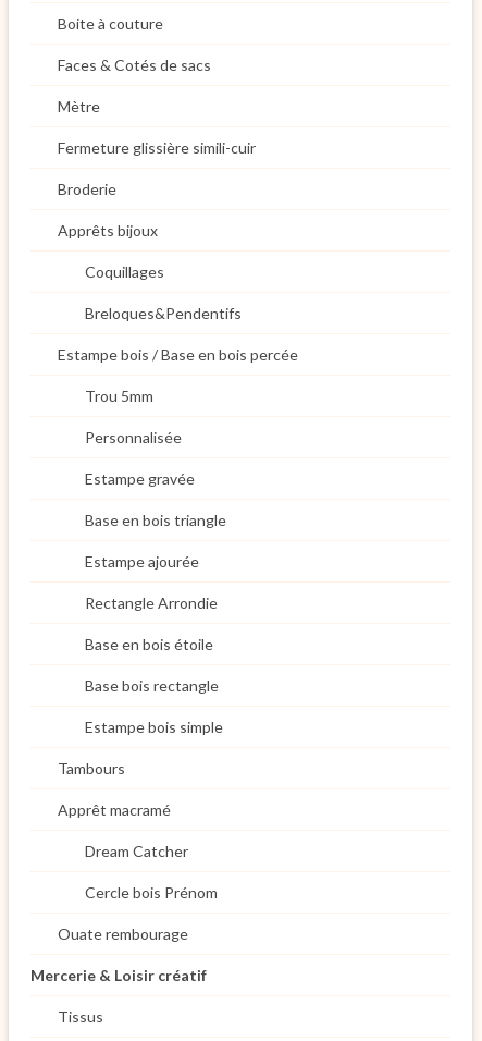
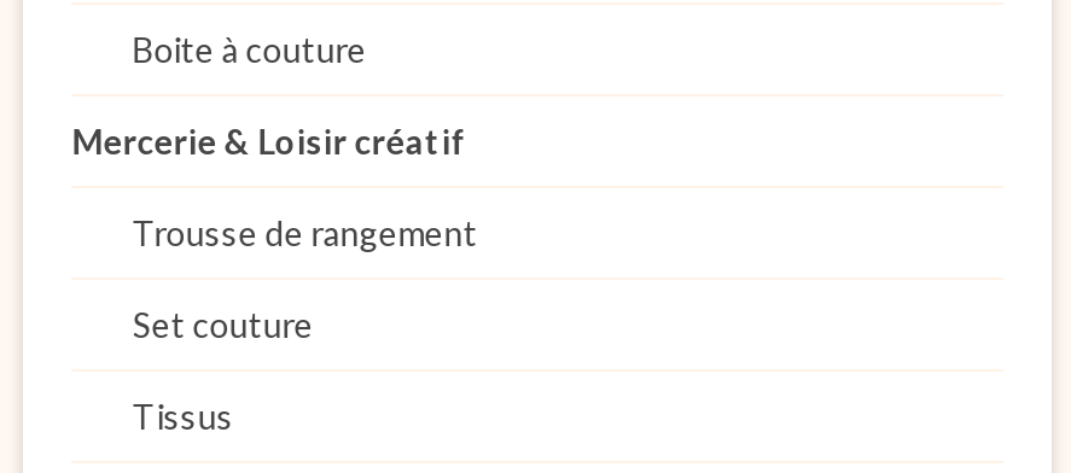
[58,56,298,943] Faces & Cotés de sacs | Mètre | Fermeture glissière simili-cuir | Broderie | Apprêts bijoux | Coquillages | Breloques&Pendentifs | Estampe bois / Base en bois percée | Trou 5mm | Personnalisée | Estampe gravée | Base en bois triangle | Estampe ajourée | Rectangle Arrondie | Base en bois étoile | Base bois rectangle | Estampe bois simple | Tambours | Apprêt macramé | Dream Catcher | Cercle bois Prénom | Ouate rembourage -> none
moved [31,966,207,984] -> [72,121,463,162]: Mercerie & Loisir créatif
none -> [132,212,477,345] Trousse de rangement | Set couture

